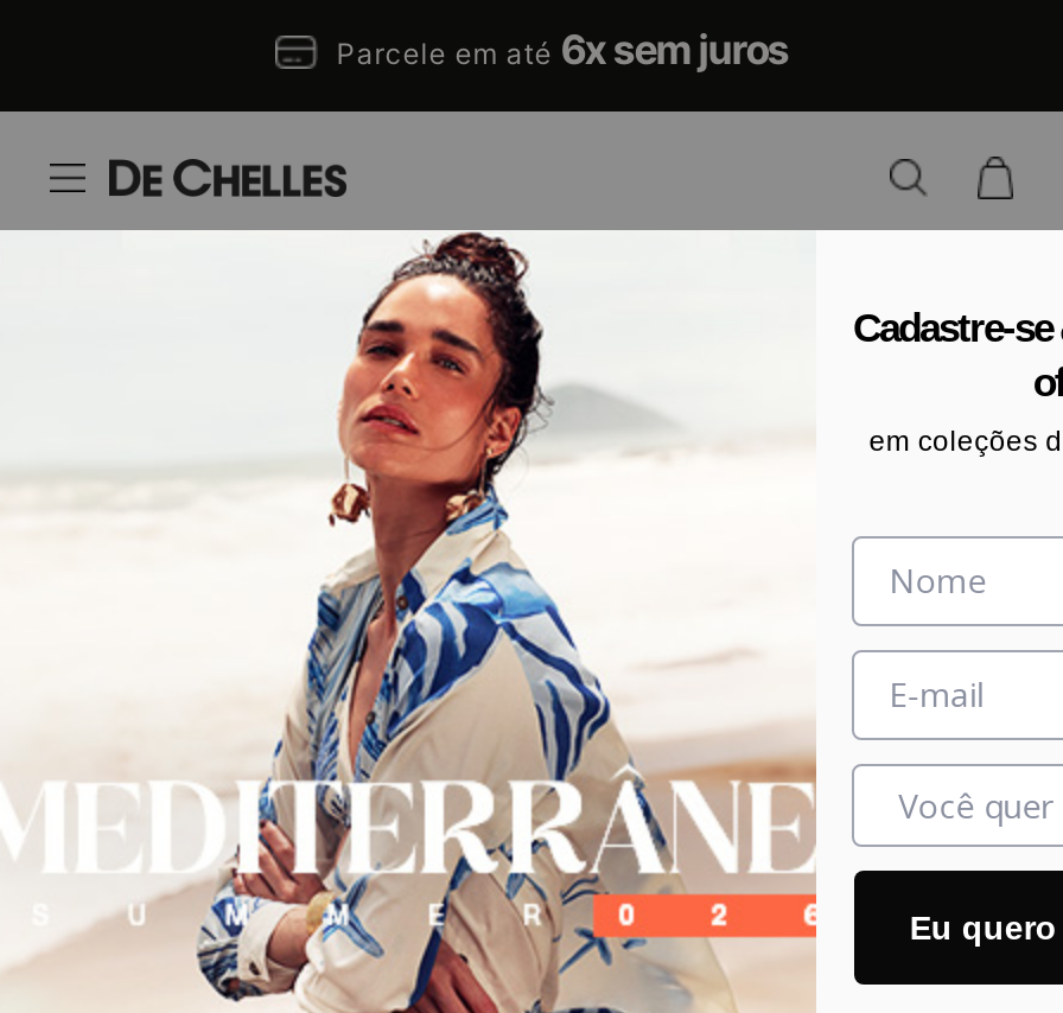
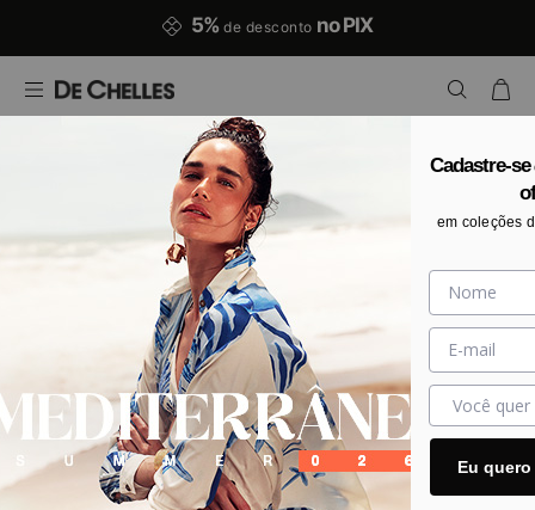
[336,26,788,74] Parcele em até 6x sem juros -> [191,13,373,37] 5% de desconto no PIX

